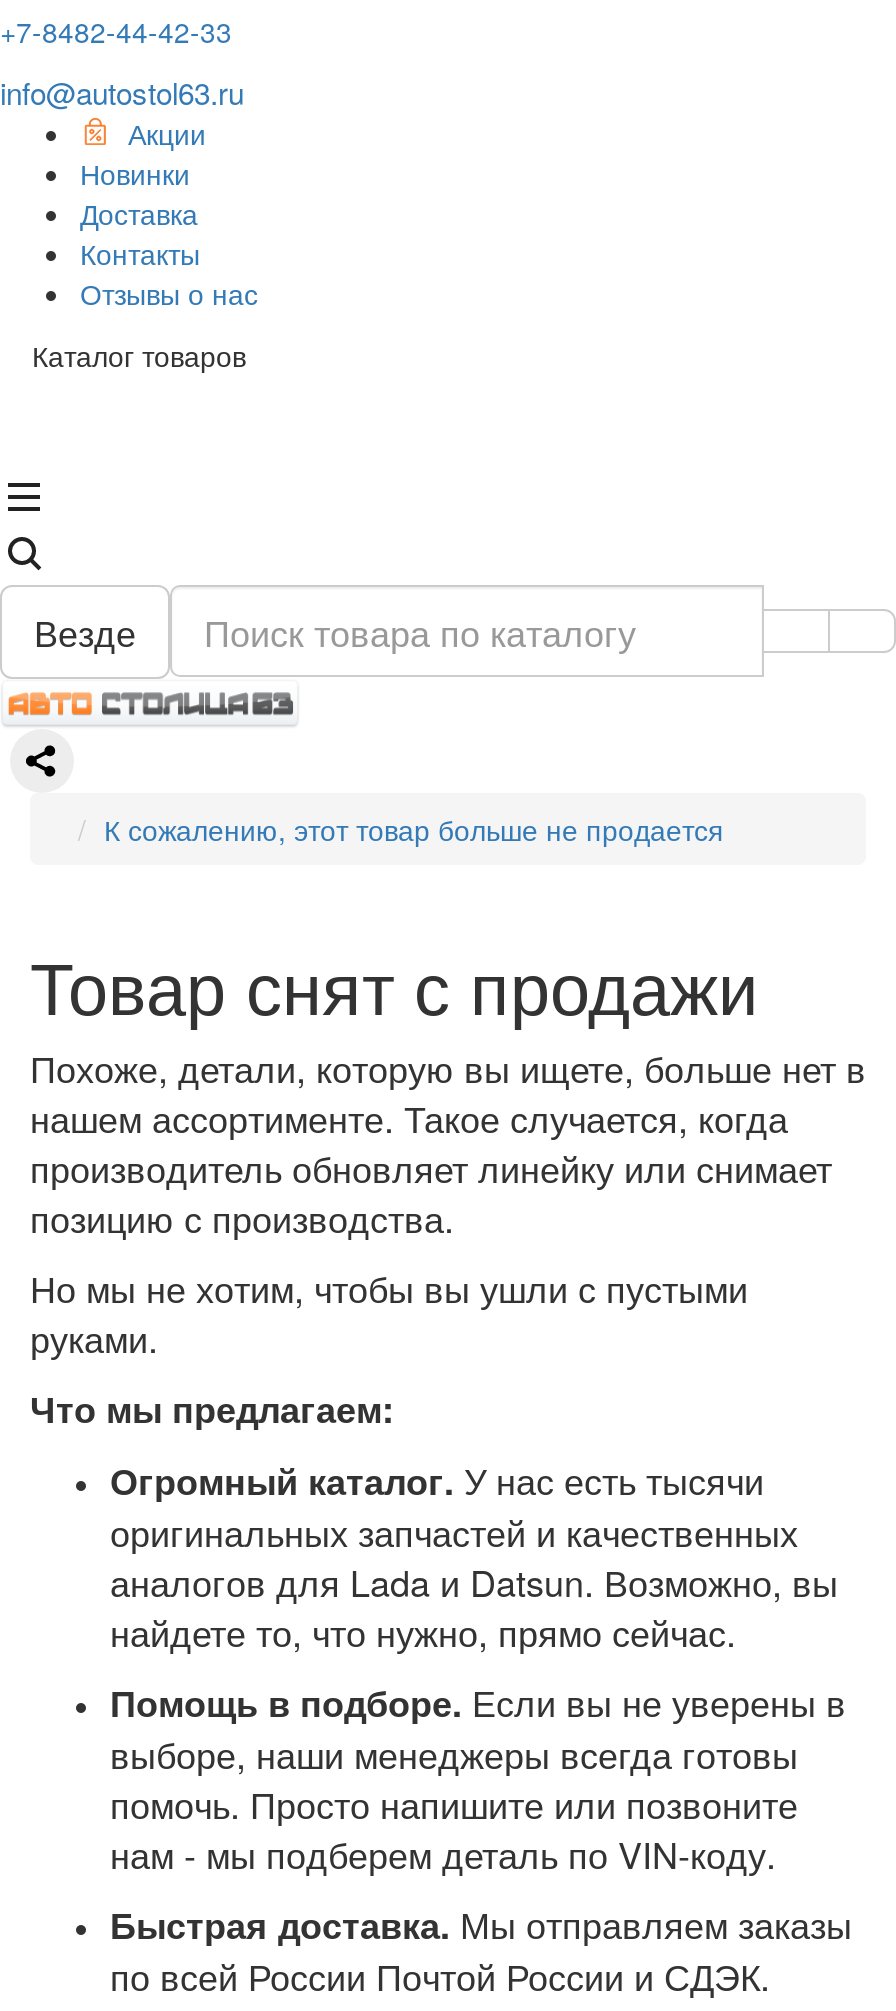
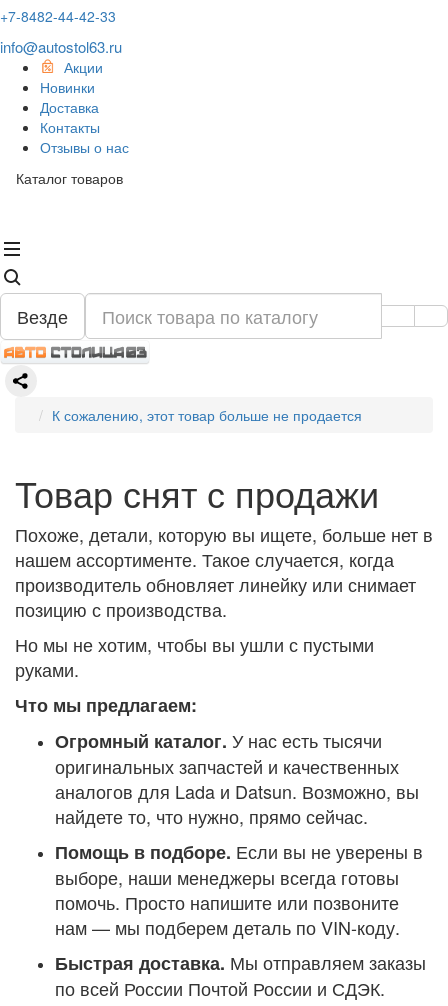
[110,1827,776,1879] нам - мы подберем деталь по VIN-коду. -> [55,914,400,940] нам — мы подберем деталь по VIN-коду.

